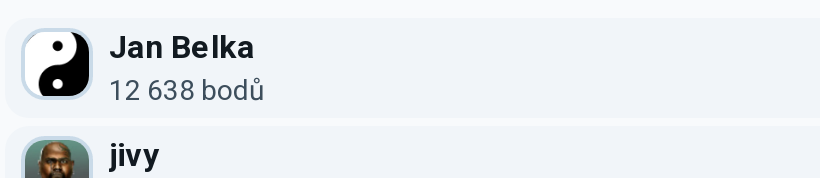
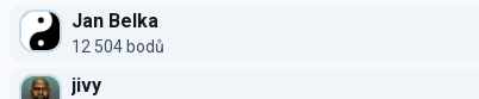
[109,75,265,107] 12 638 bodů -> [71,37,164,56] 12 504 bodů

